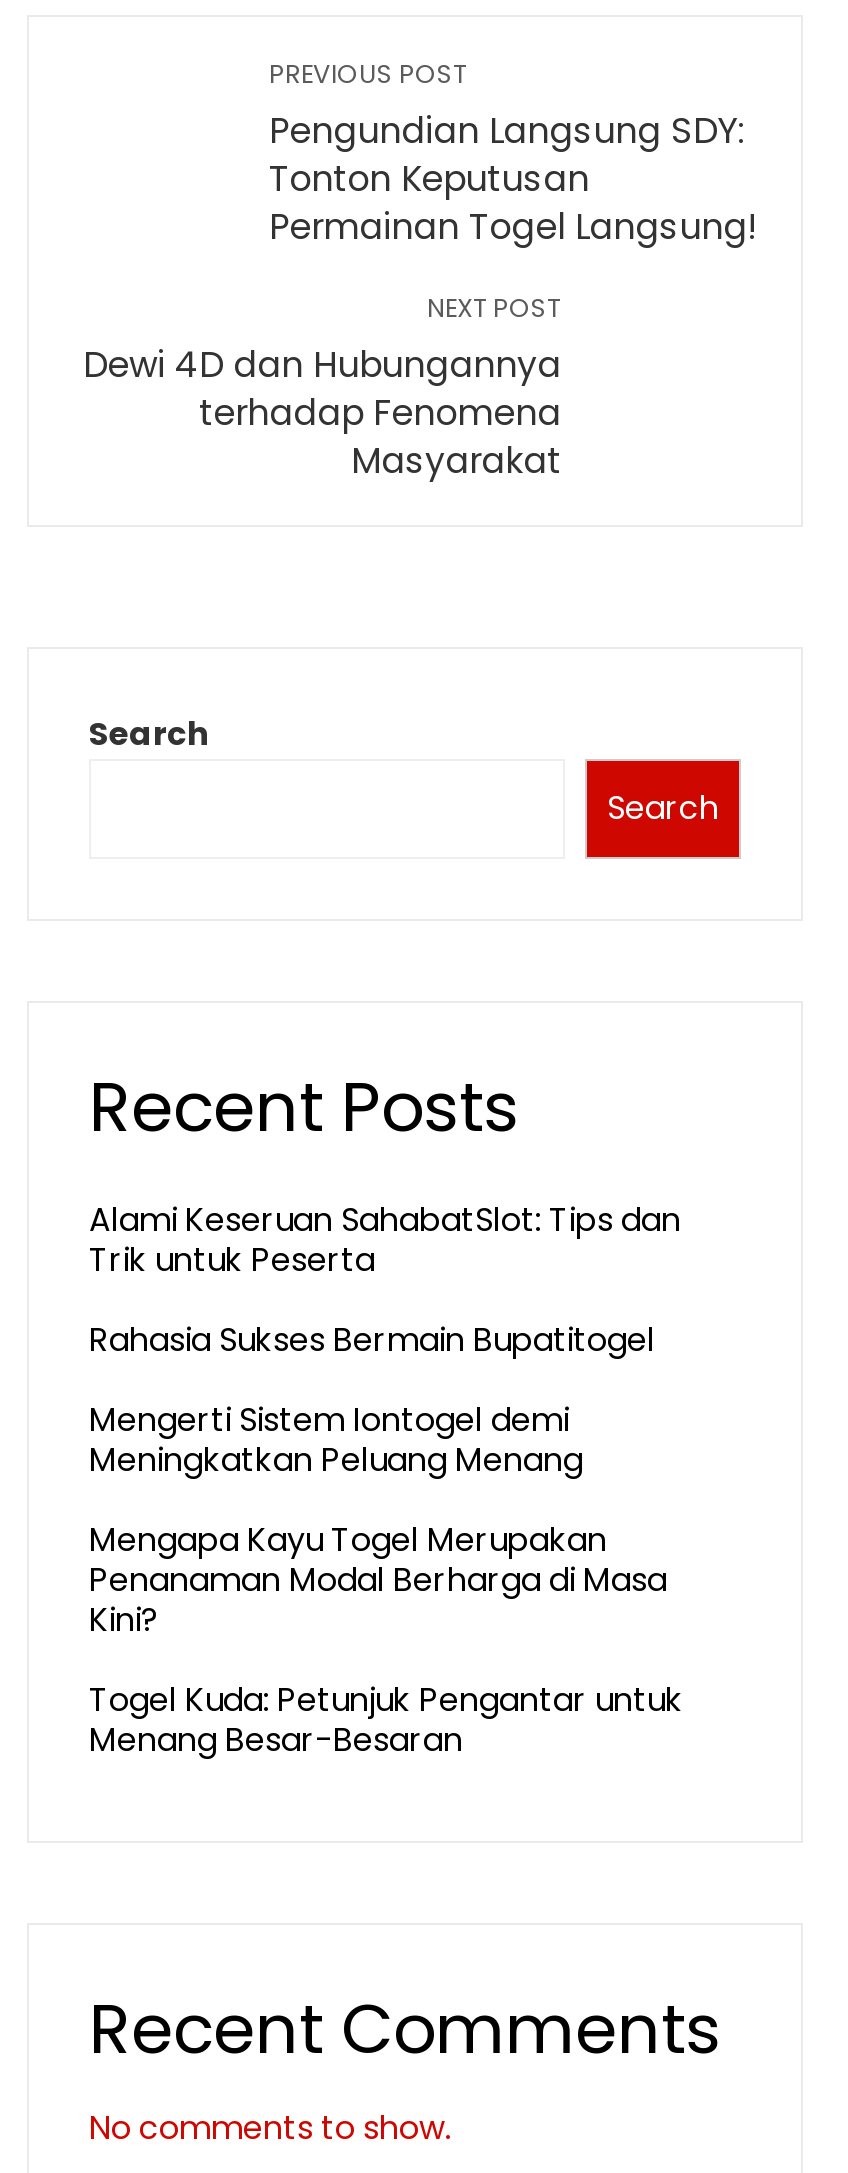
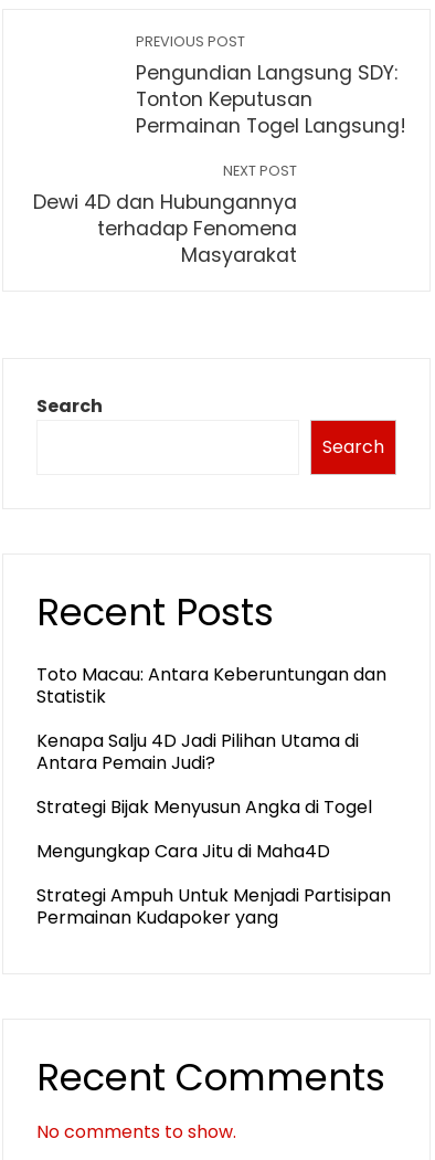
[89,1197,681,1283] Alami Keseruan SahabatSlot: Tips dan | Trik untuk Peserta -> [36,662,386,709] Toto Macau: Antara Keberuntungan dan | Statistik
[89,1317,655,1363] Rahasia Sukses Bermain Bupatitogel -> [36,728,359,776] Kenapa Salju 4D Jadi Pilihan Utama di | Antara Pemain Judi?
[89,1397,583,1483] Mengerti Sistem Iontogel demi | Meningkatkan Peluang Menang -> [36,794,372,820] Strategi Bijak Menyusun Angka di Togel
[89,1517,667,1643] Mengapa Kayu Togel Merupakan | Penanaman Modal Berharga di Masa | Kini? -> [36,839,330,864] Mengungkap Cara Jitu di Maha4D
[89,1677,683,1763] Togel Kuda: Petunjuk Pengantar untuk | Menang Besar-Besaran -> [36,883,391,930] Strategi Ampuh Untuk Menjadi Partisipan | Permainan Kudapoker yang

